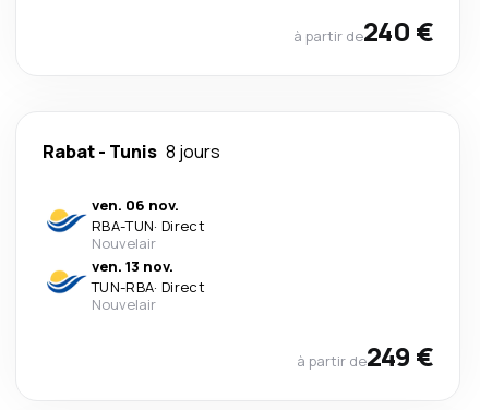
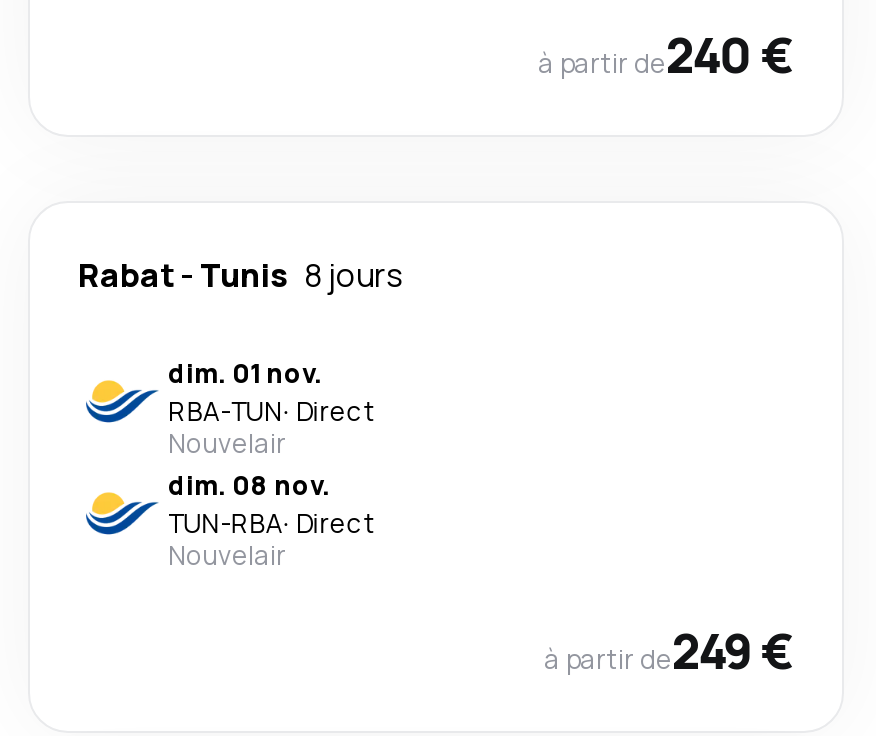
[92,195,179,214] ven. 06 nov. -> [168,354,322,390] dim. 01 nov.
[92,256,173,276] ven. 13 nov. -> [168,466,330,502] dim. 08 nov.

